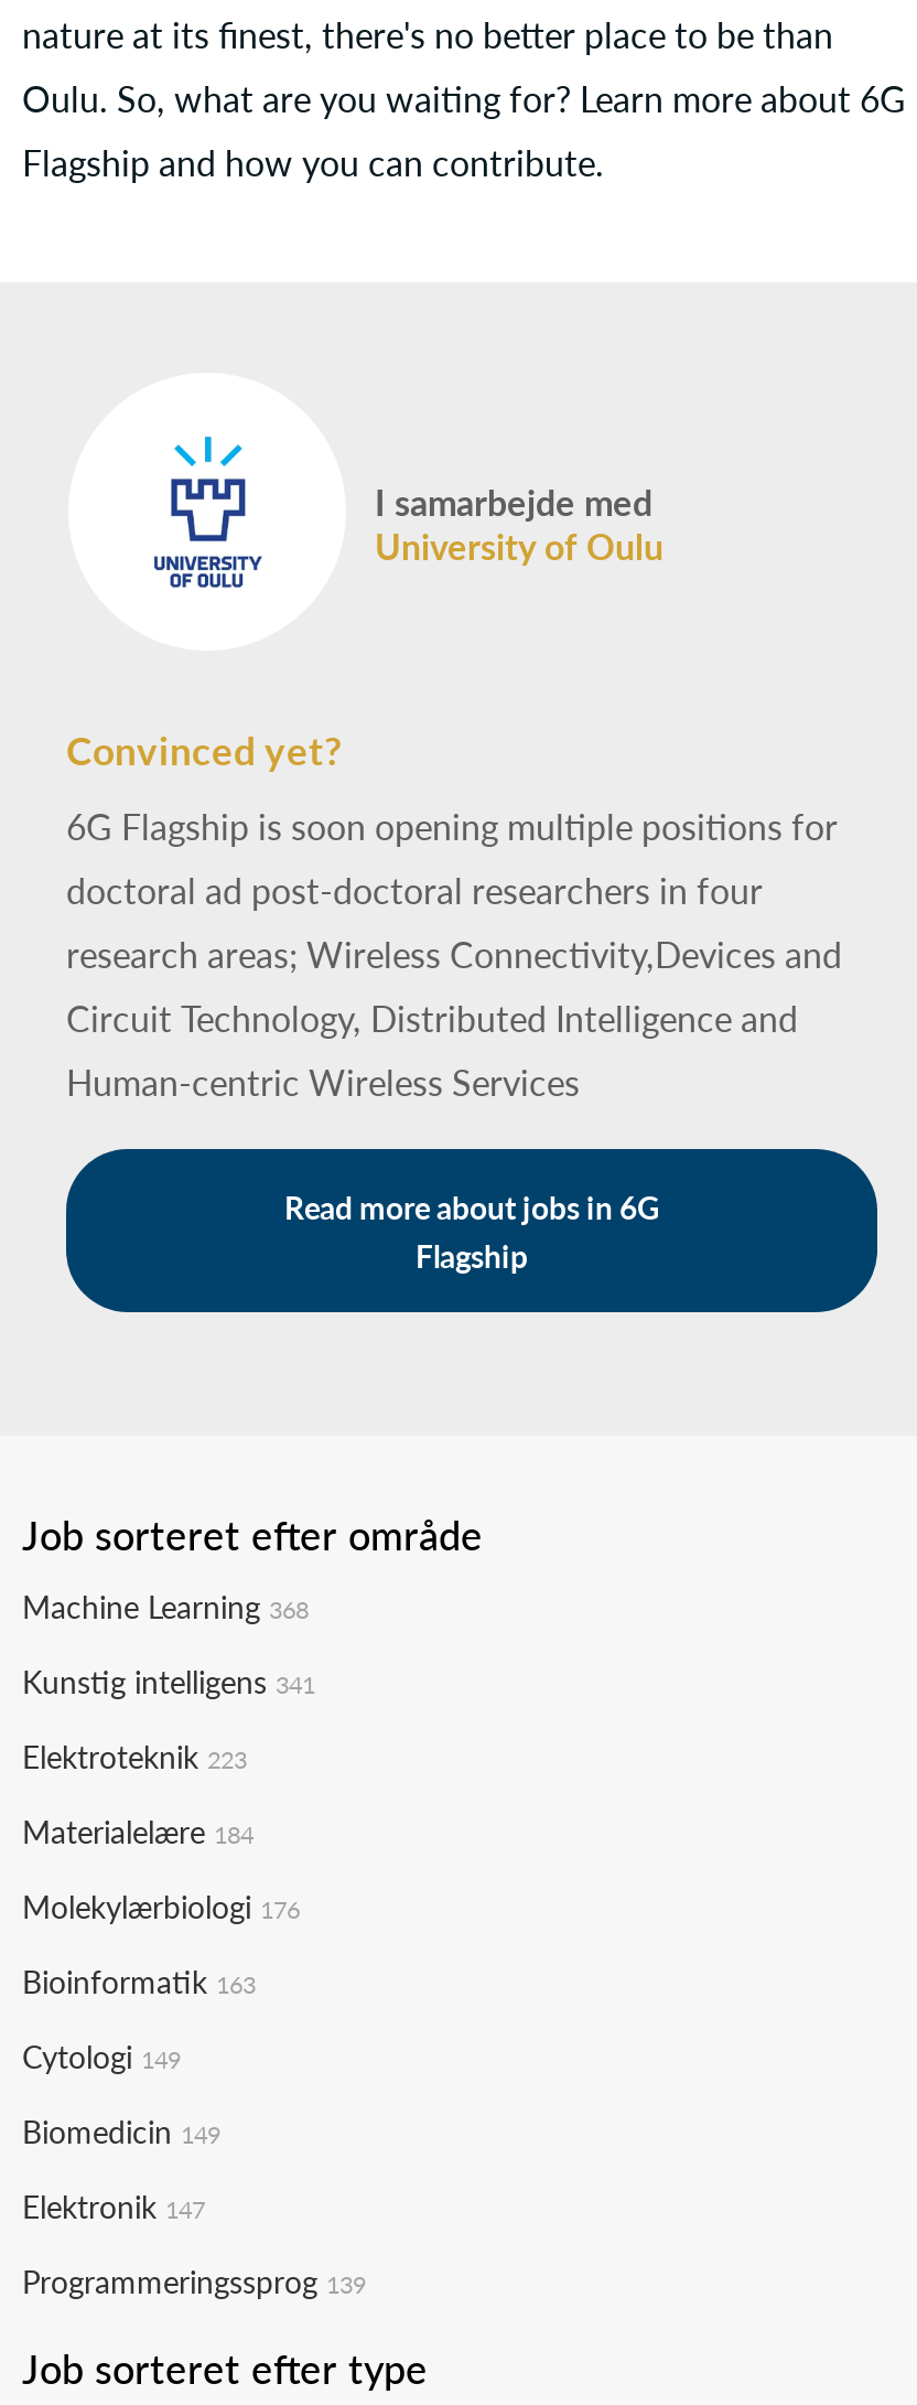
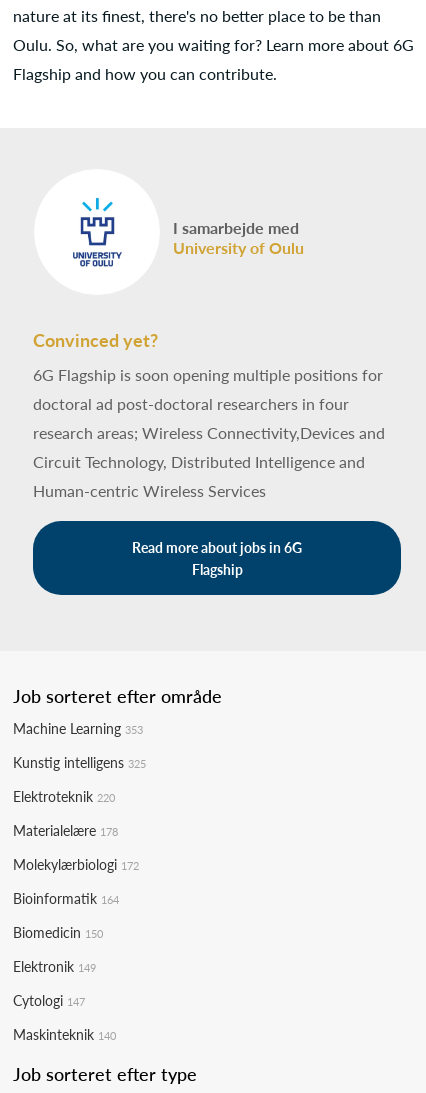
[22,1583,309,1628] Machine Learning 368 -> [13,718,143,738] Machine Learning 353
[22,1658,315,1703] Kunstig intelligens 341 -> [13,752,146,772] Kunstig intelligens 325
[22,1733,247,1778] Elektroteknik 223 -> [13,786,115,806] Elektroteknik 220
[22,1808,253,1853] Materialelære 184 -> [13,820,118,840] Materialelære 178
[22,1883,300,1928] Molekylærbiologi 176 -> [13,854,139,874] Molekylærbiologi 172
[22,1958,256,2003] Bioinformatik 163 -> [13,888,119,908] Bioinformatik 164
[22,2033,181,2077] Cytologi 149 -> [13,922,103,942] Biomedicin 150
[22,2108,220,2152] Biomedicin 149 -> [13,956,96,976] Elektronik 149
[22,2183,205,2227] Elektronik 147 -> [13,990,85,1010] Cytologi 147
[22,2258,366,2302] Programmeringssprog 139 -> [13,1024,116,1044] Maskinteknik 140

